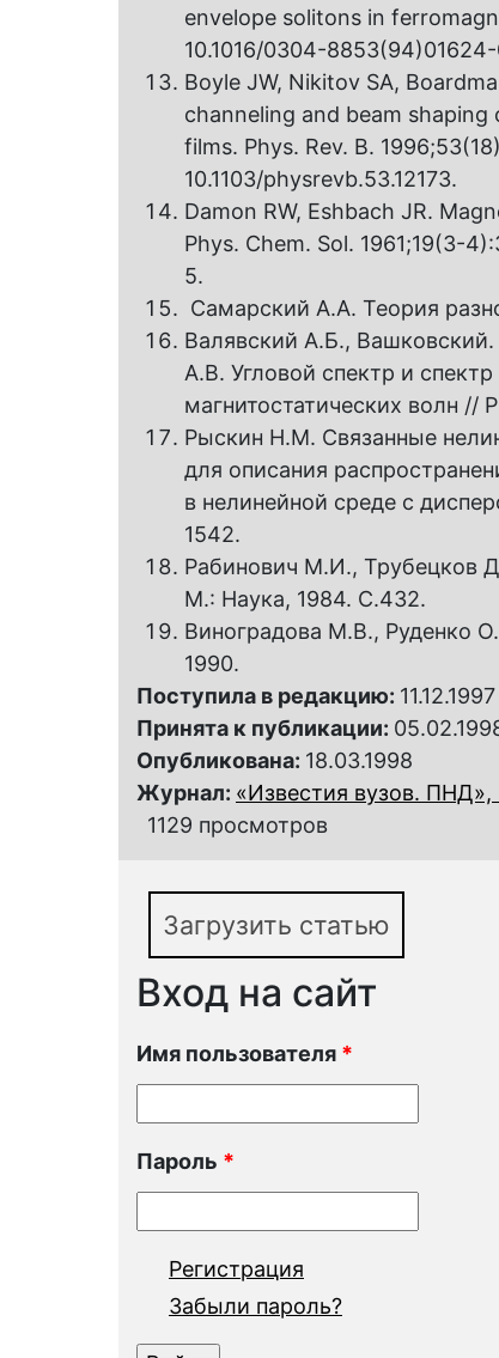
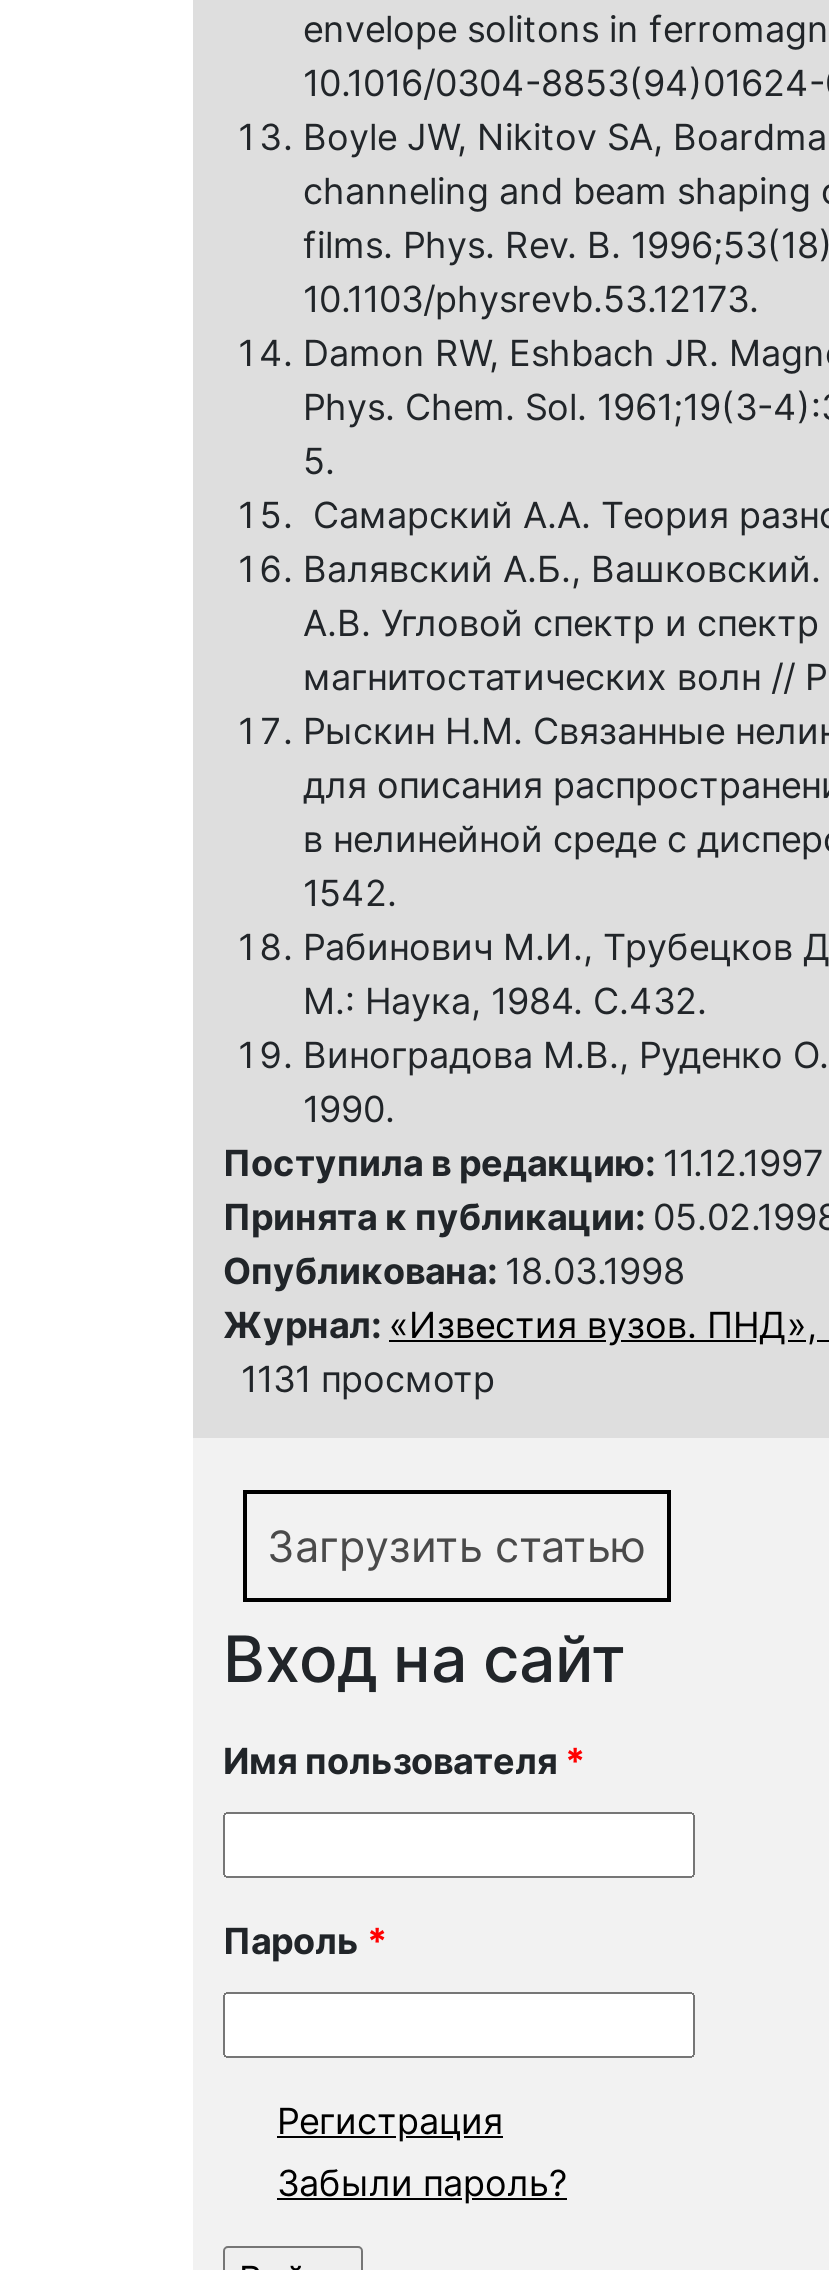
[147,812,328,837] 1129 просмотров -> [241,1357,495,1399] 1131 просмотр

